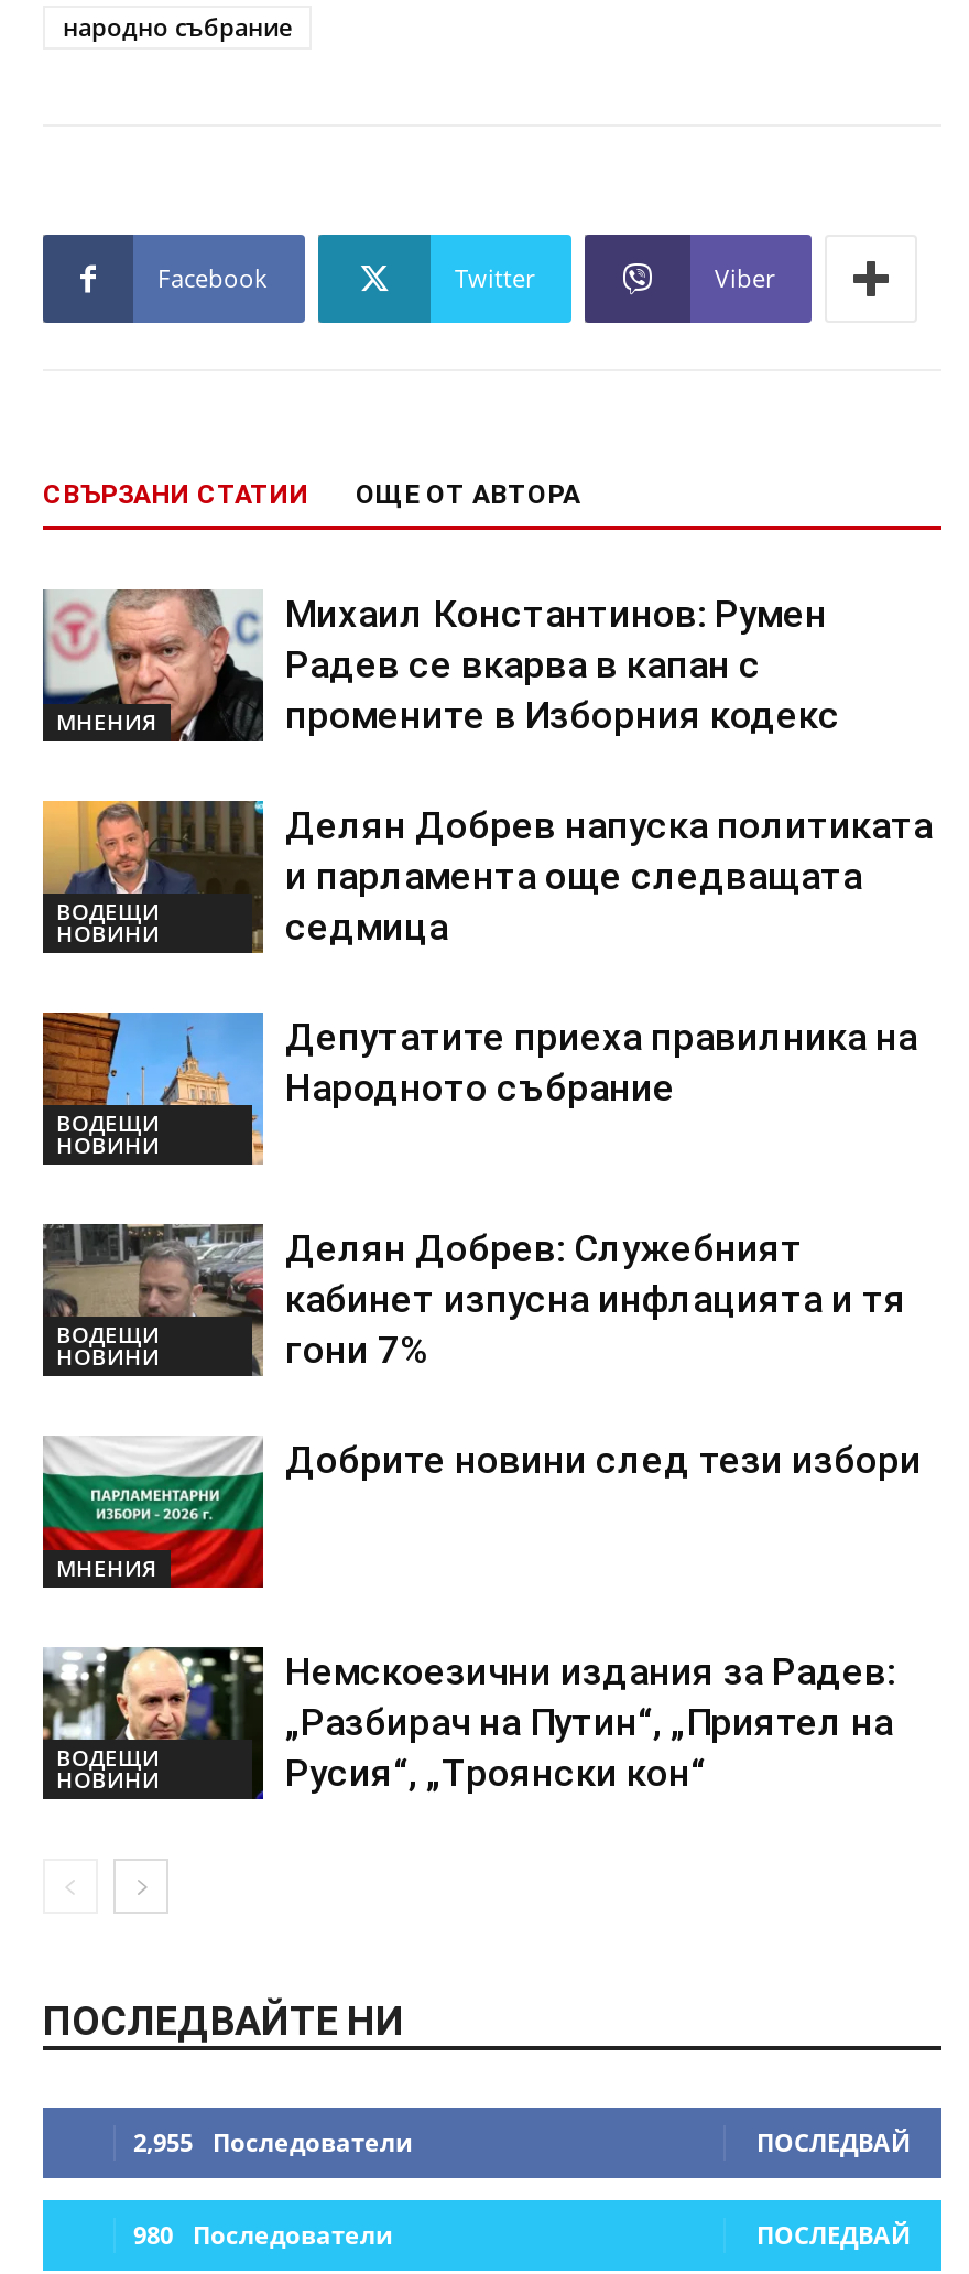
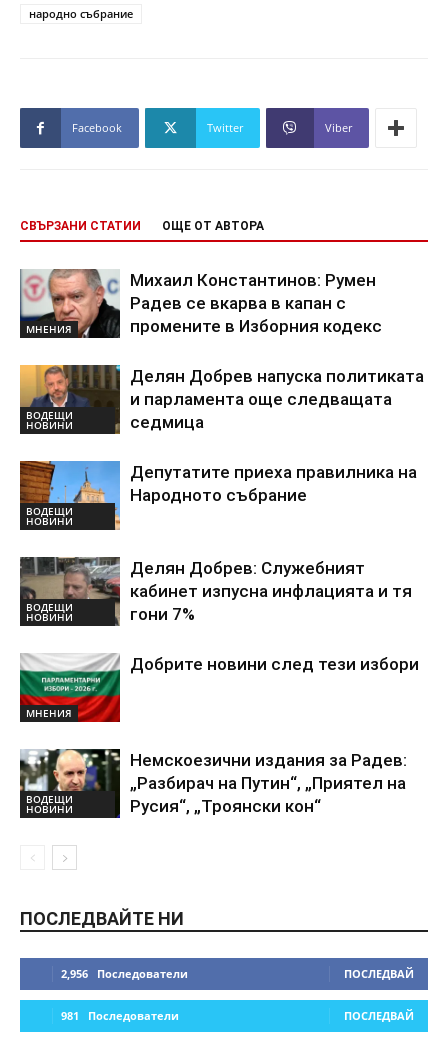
[133,2126,413,2159] 2,955 Последователи -> [61,966,188,981] 2,956 Последователи
[133,2219,393,2252] 980 Последователи -> [61,1008,179,1023] 981 Последователи

